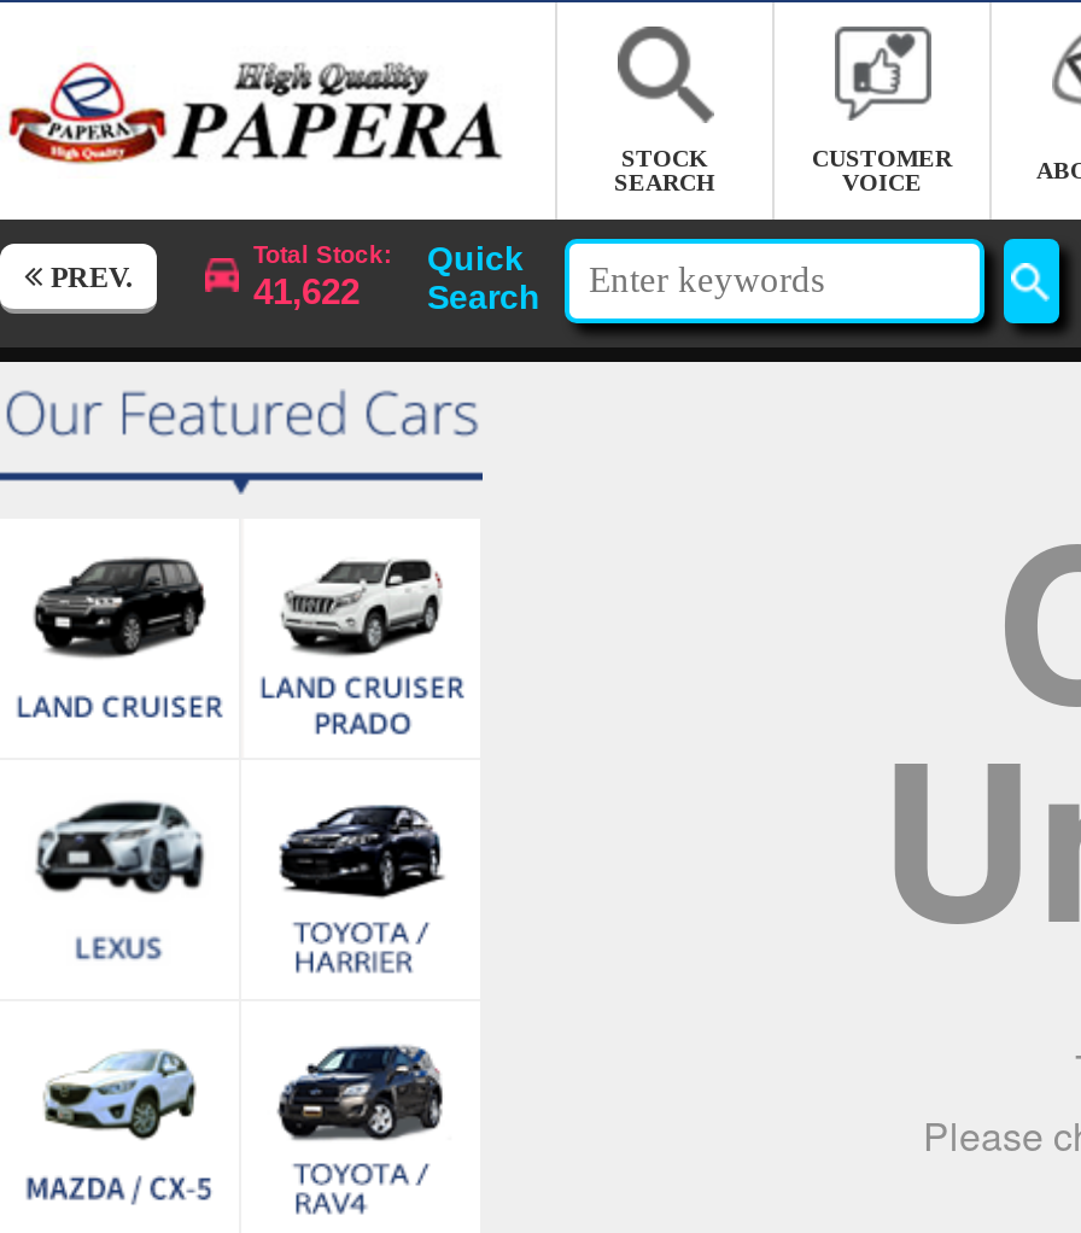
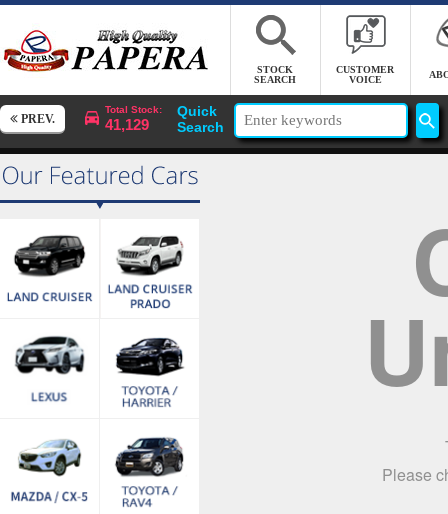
[253,270,540,316] 41,622 Search -> [105,116,224,135] 41,129 Search

